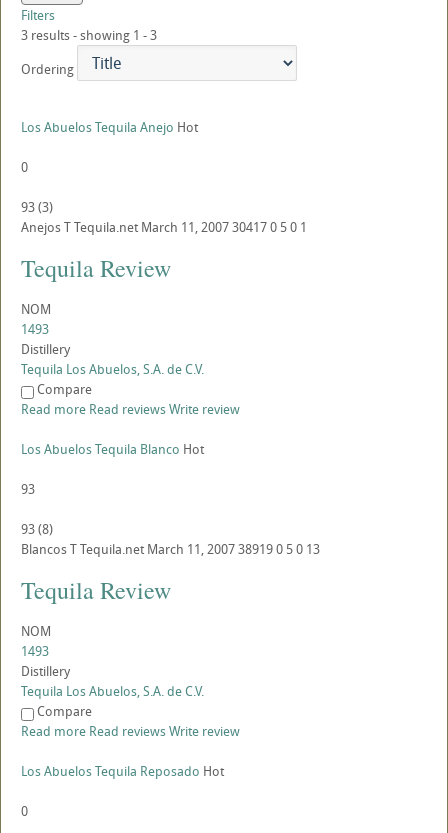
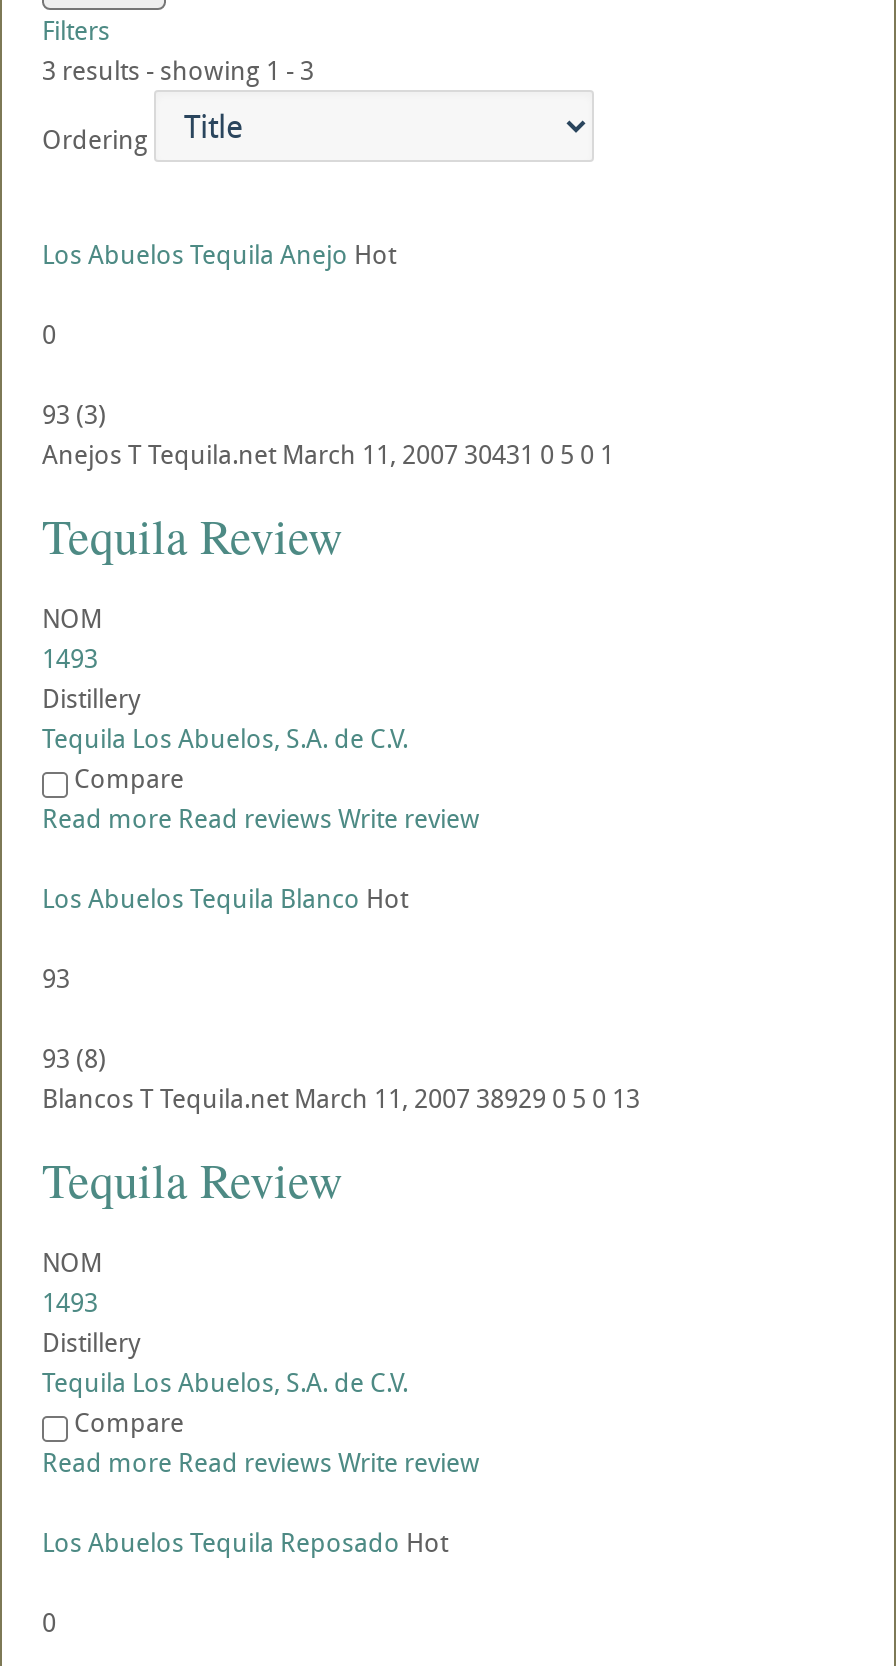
[21,218,307,236] Anejos T Tequila.net March 11, 2007 30417 0 5 0 1 -> [42,436,614,472] Anejos T Tequila.net March 11, 2007 30431 0 5 0 1
[21,540,320,558] Blancos T Tequila.net March 11, 2007 38919 0 5 0 13 -> [42,1080,640,1116] Blancos T Tequila.net March 11, 2007 38929 0 5 0 13

